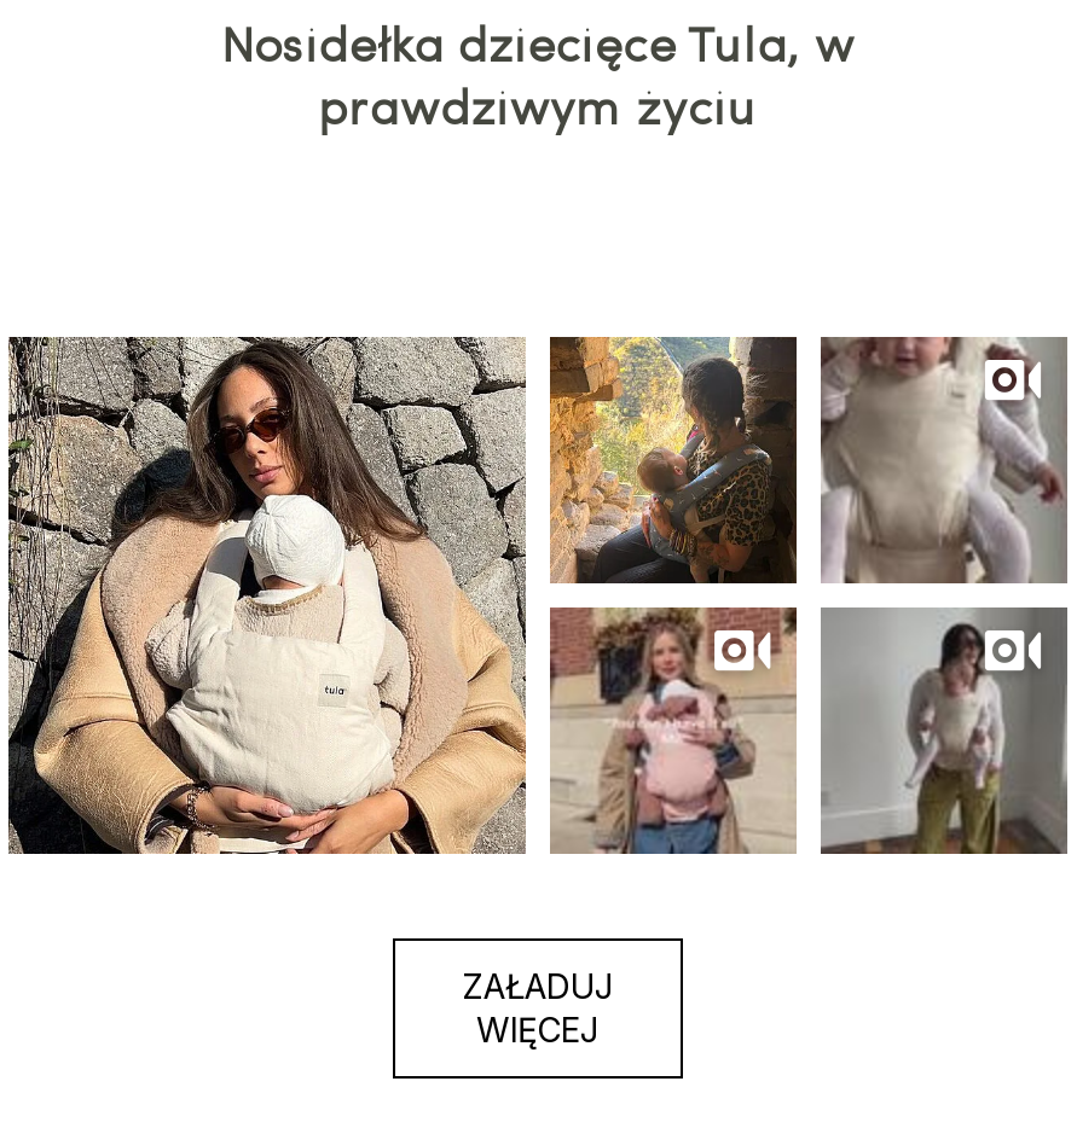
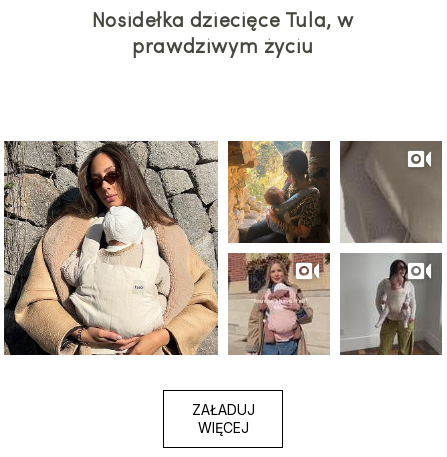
[821,337,1060,583] [image] -> [340,141,440,243] [image]

